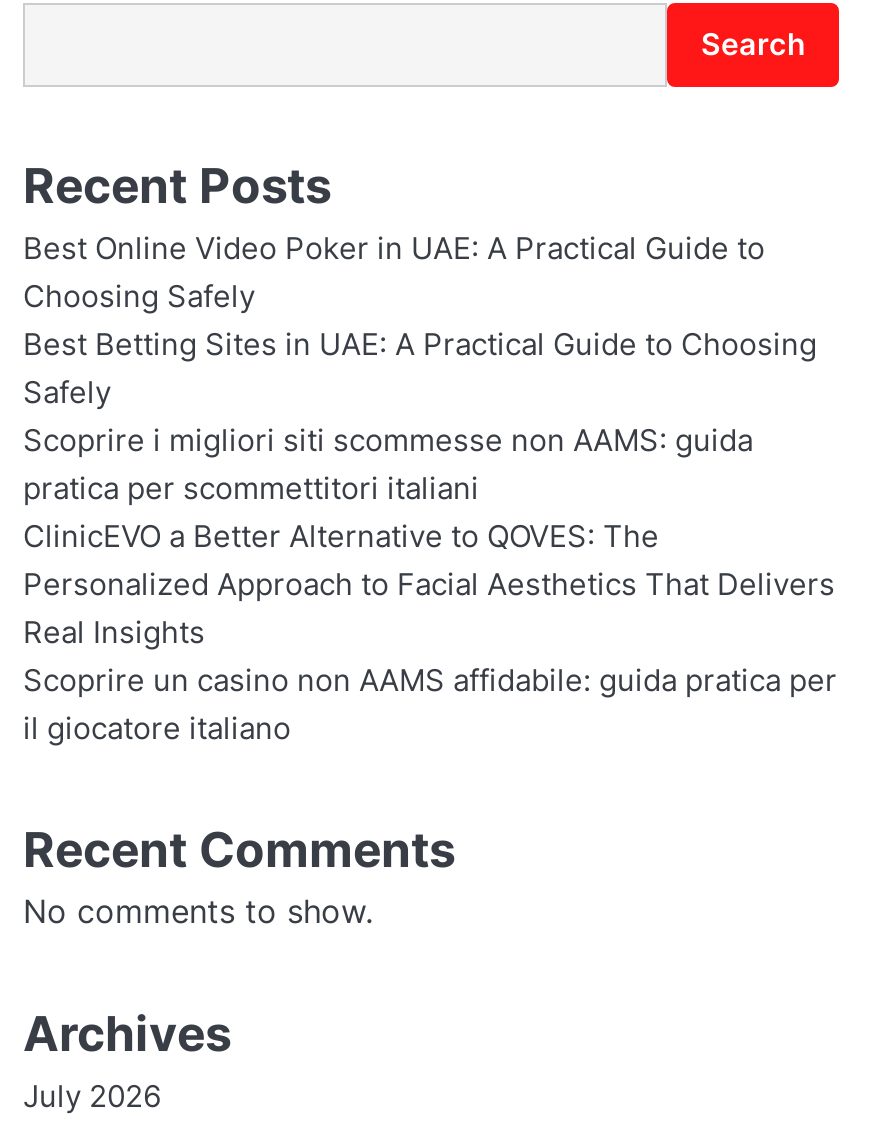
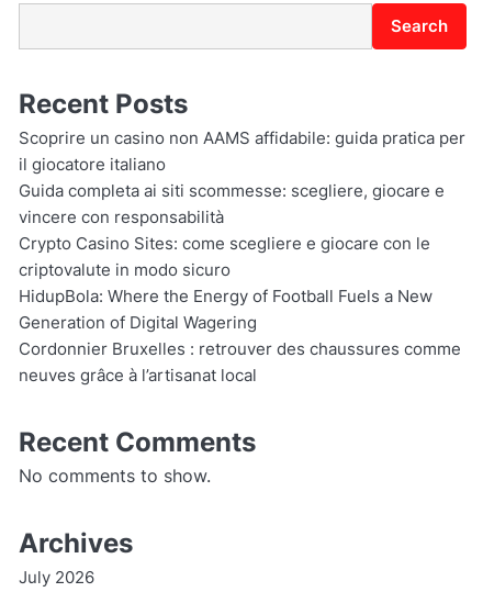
[23,231,835,651] Best Online Video Poker in UAE: A Practical Guide to | Choosing Safely | Best Betting Sites in UAE: A Practical Guide to Choosing | Safely | Scoprire i migliori siti scommesse non AAMS: guida | pratica per scommettitori italiani | ClinicEVO a Better Alternative to QOVES: The | Personalized Approach to Facial Aesthetics That Delivers | Real Insights -> none
moved [23,663,837,747] -> [19,128,465,174]: Scoprire un casino non AAMS affidabile: guida pratica per | il giocatore italiano
none -> [19,181,461,385] Guida completa ai siti scommesse: scegliere, giocare e | vincere con responsabilità | Crypto Casino Sites: come scegliere e giocare con le | criptovalute in modo sicuro | HidupBola: Where the Energy of Football Fuels a New | Generation of Digital Wagering | Cordonnier Bruxelles : retrouver des chaussures comme | neuves grâce à l’artisanat local

